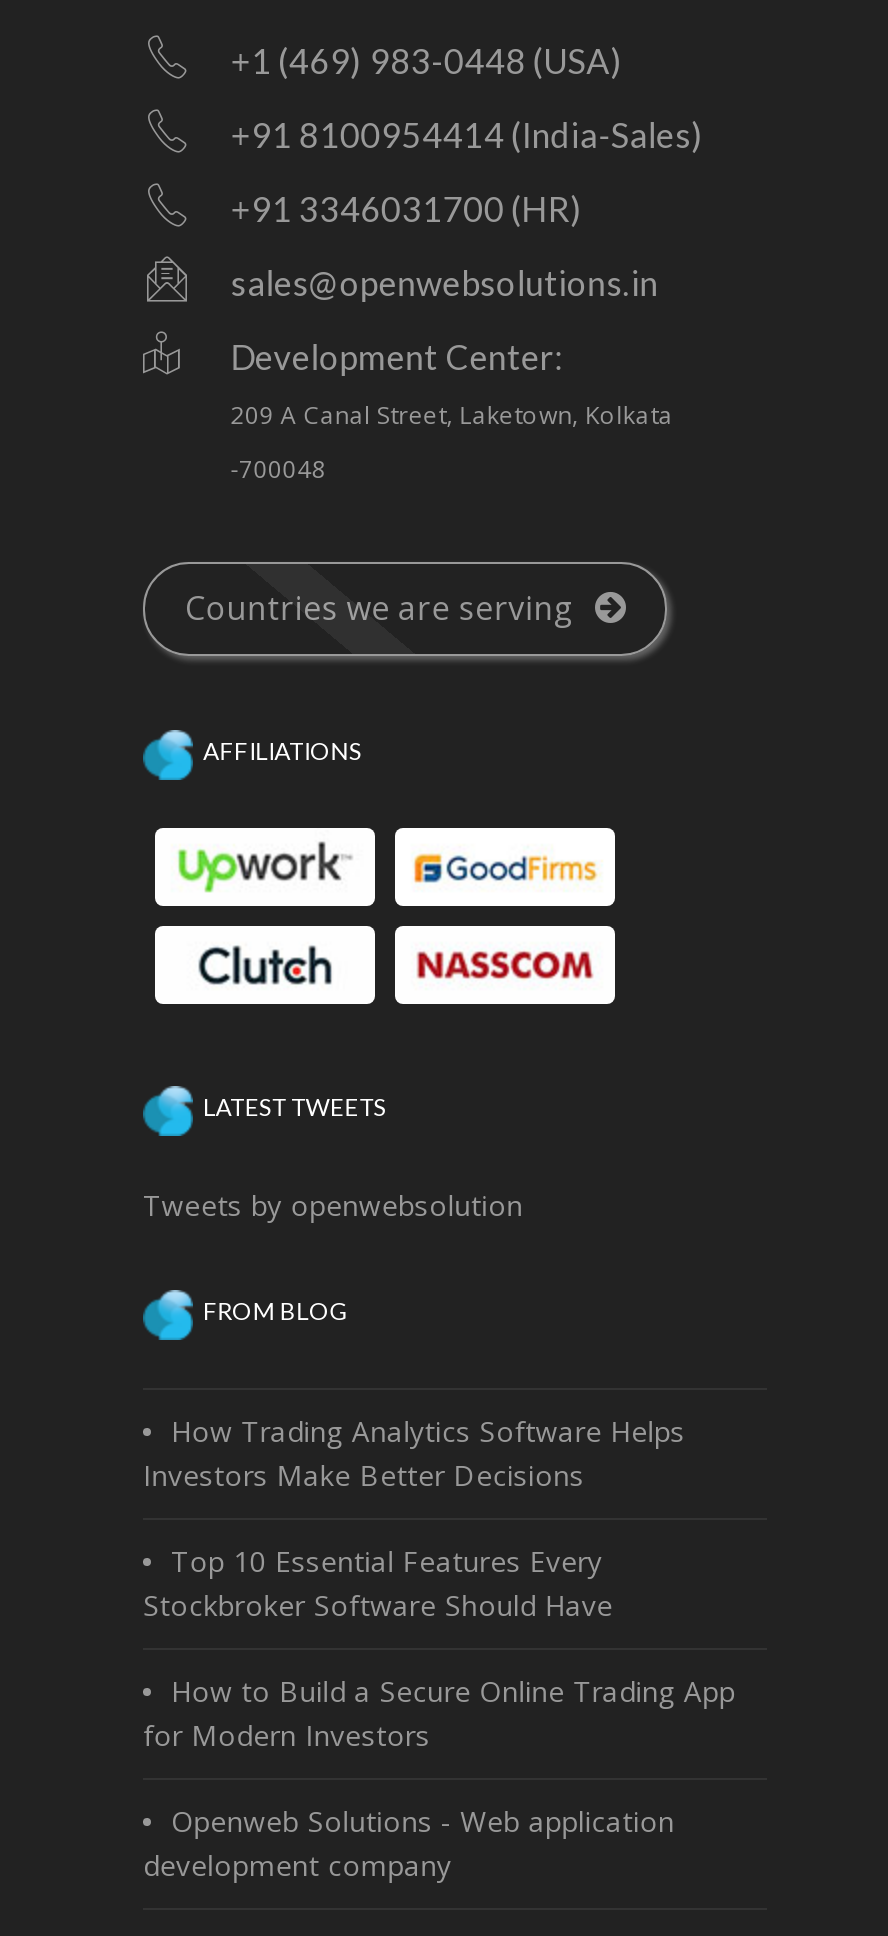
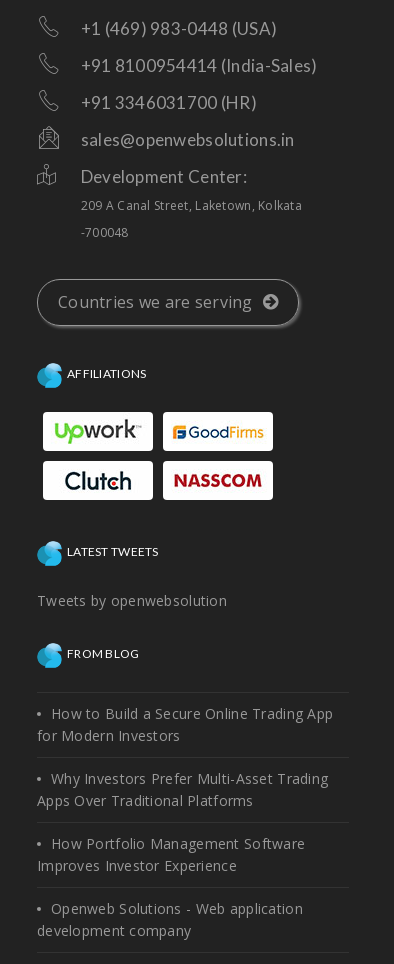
[143,1411,685,1623] How Trading Analytics Software Helps | Investors Make Better Decisions | Top 10 Essential Features Every | Stockbroker Software Should Have -> none
moved [143,1671,735,1753] -> [37,704,333,745]: How to Build a Secure Online Trading App | for Modern Investors
none -> [37,769,328,875] Why Investors Prefer Multi-Asset Trading | Apps Over Traditional Platforms | How Portfolio Management Software | Improves Investor Experience

